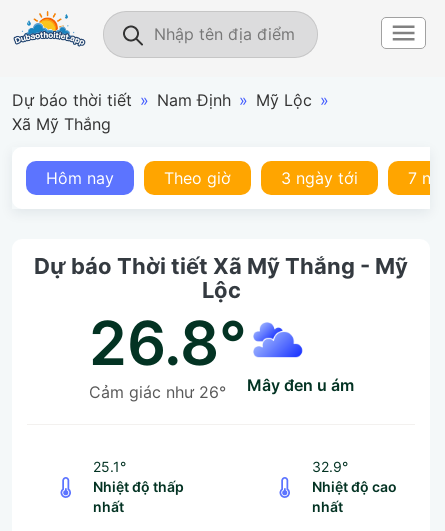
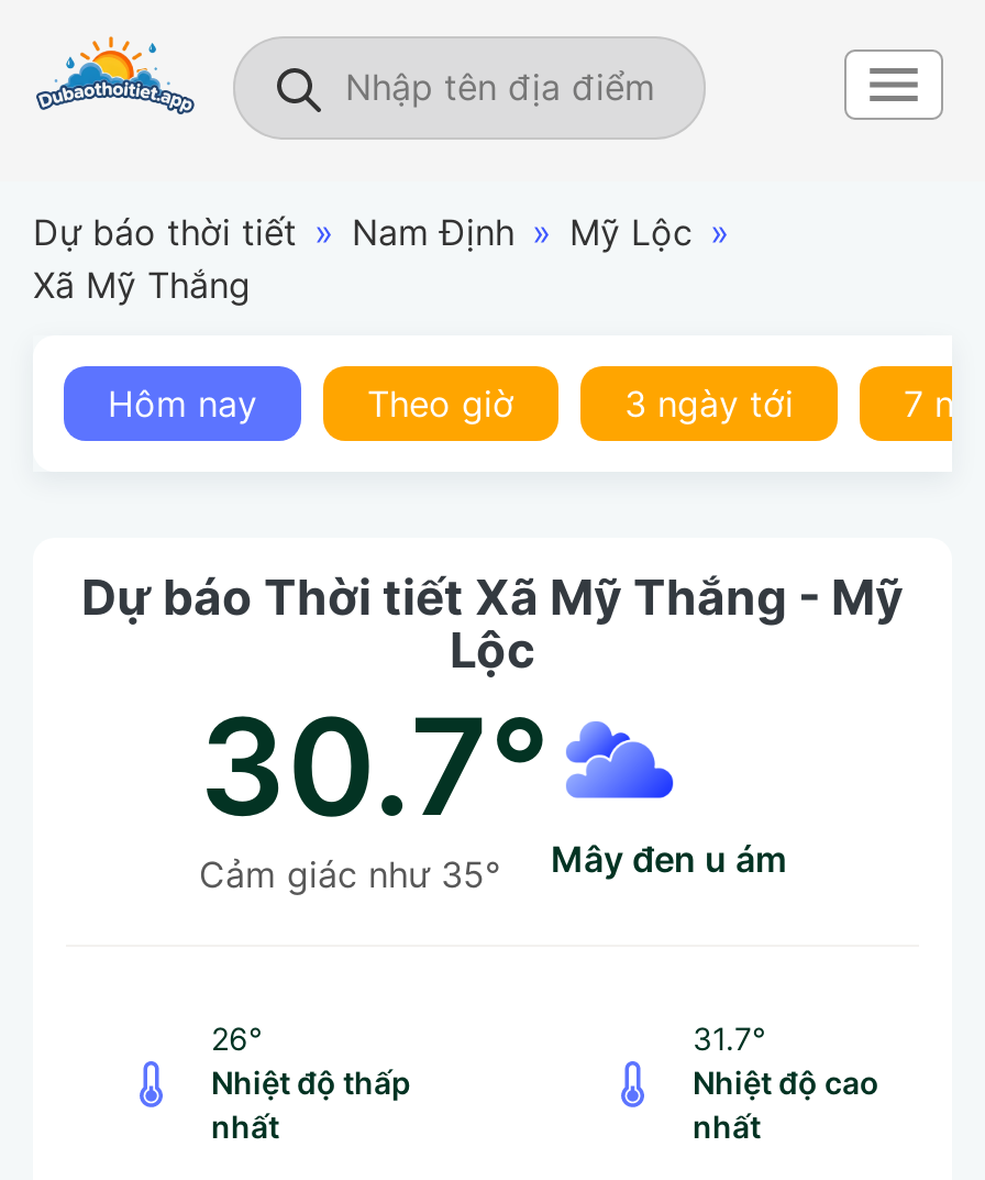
[88,306,246,380] 26.8° -> [199,685,551,848] 30.7°
[88,375,353,402] Cảm giác như 26° mây đen u ám -> [199,837,786,896] Cảm giác như 35° mây đen u ám
[93,458,126,475] 25.1° -> [211,1019,262,1057] 26°
[312,458,348,475] 32.9° -> [693,1019,765,1057] 31.7°

